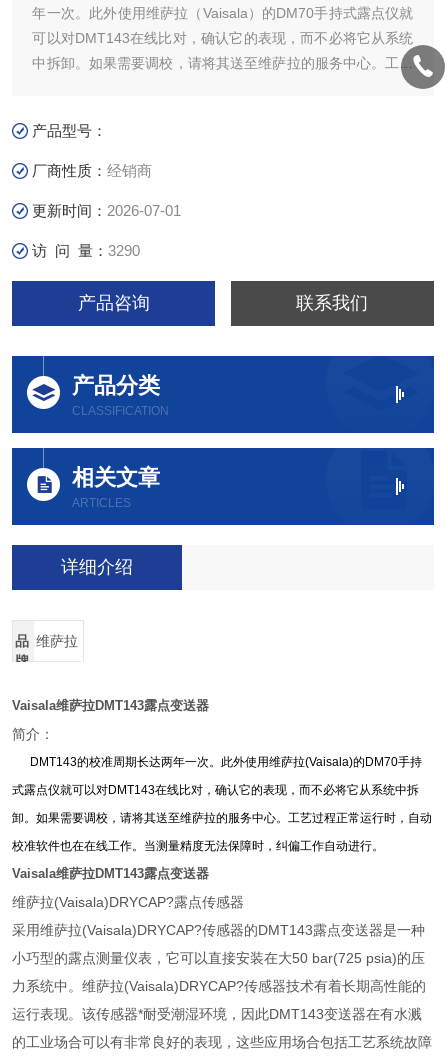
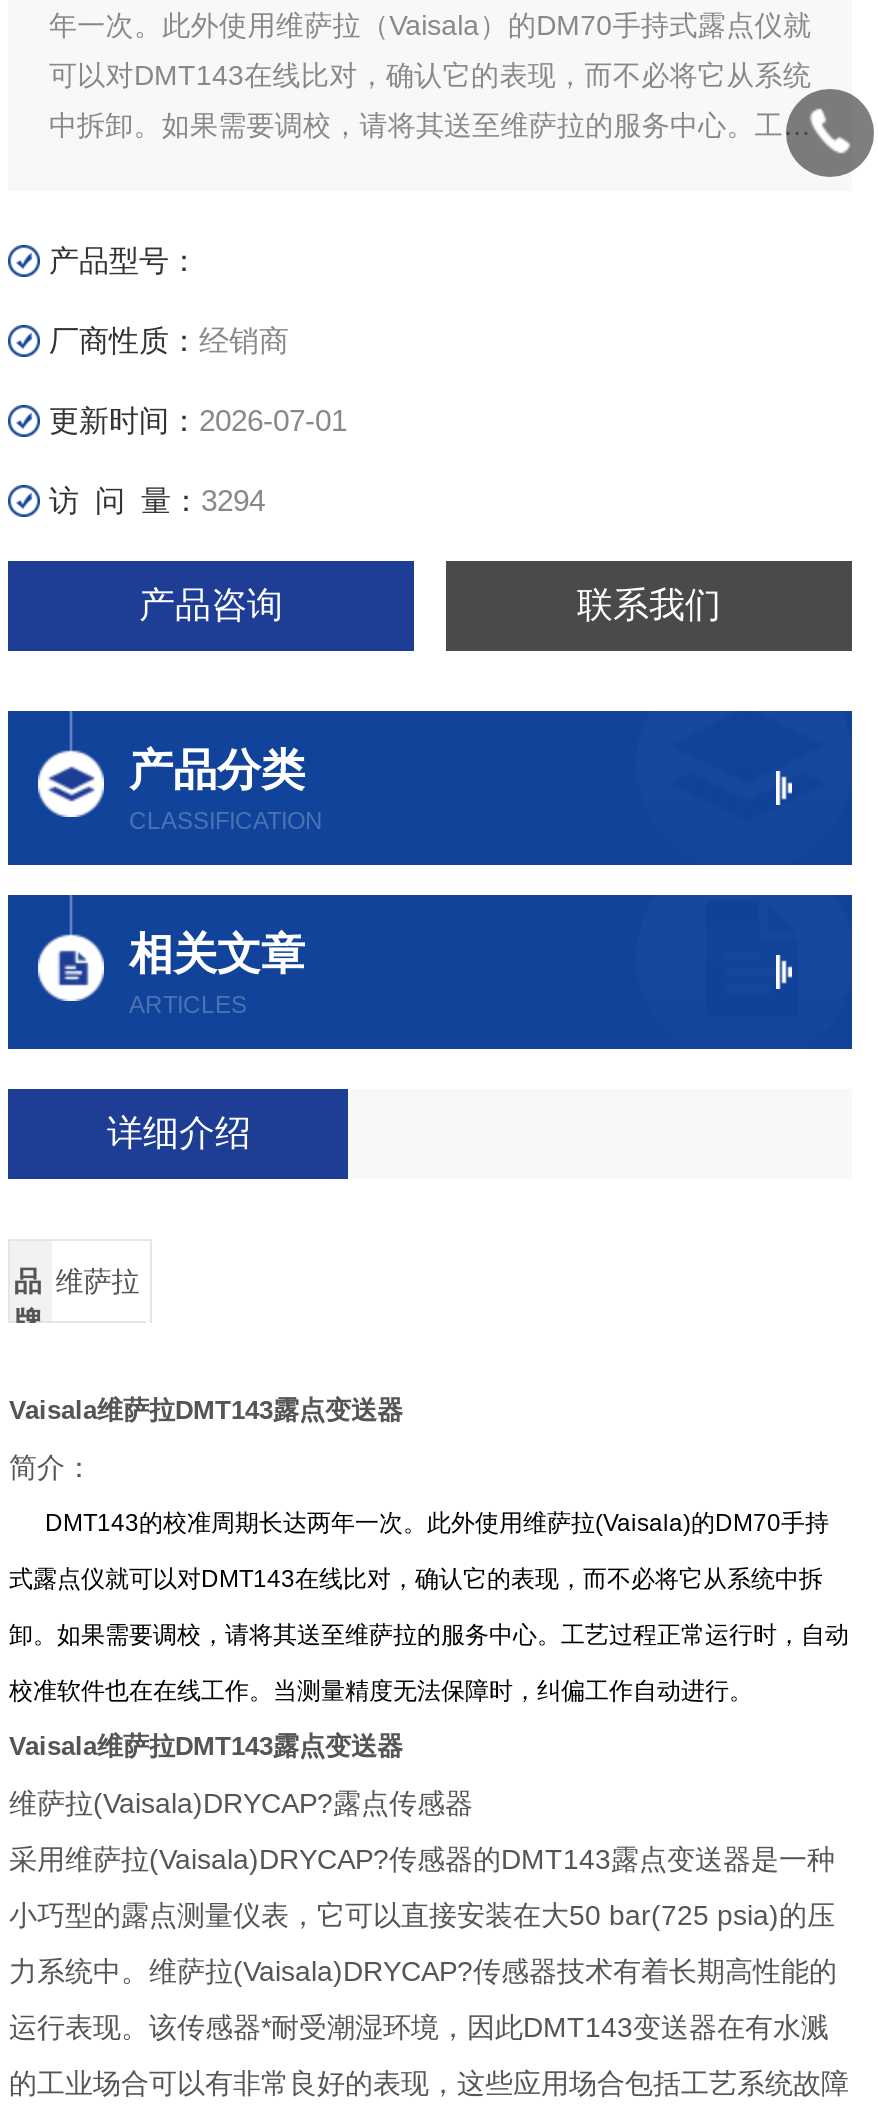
[32,242,140,259] 访 问 量：3290 -> [49,483,265,517] 访 问 量：3294

